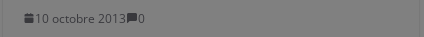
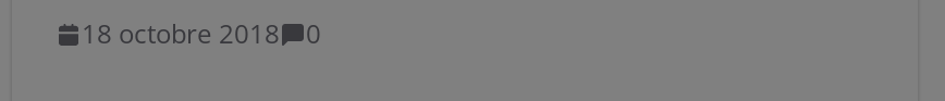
[35,10,145,27] 10 octobre 2013 0 -> [82,16,321,53] 18 octobre 2018 0

